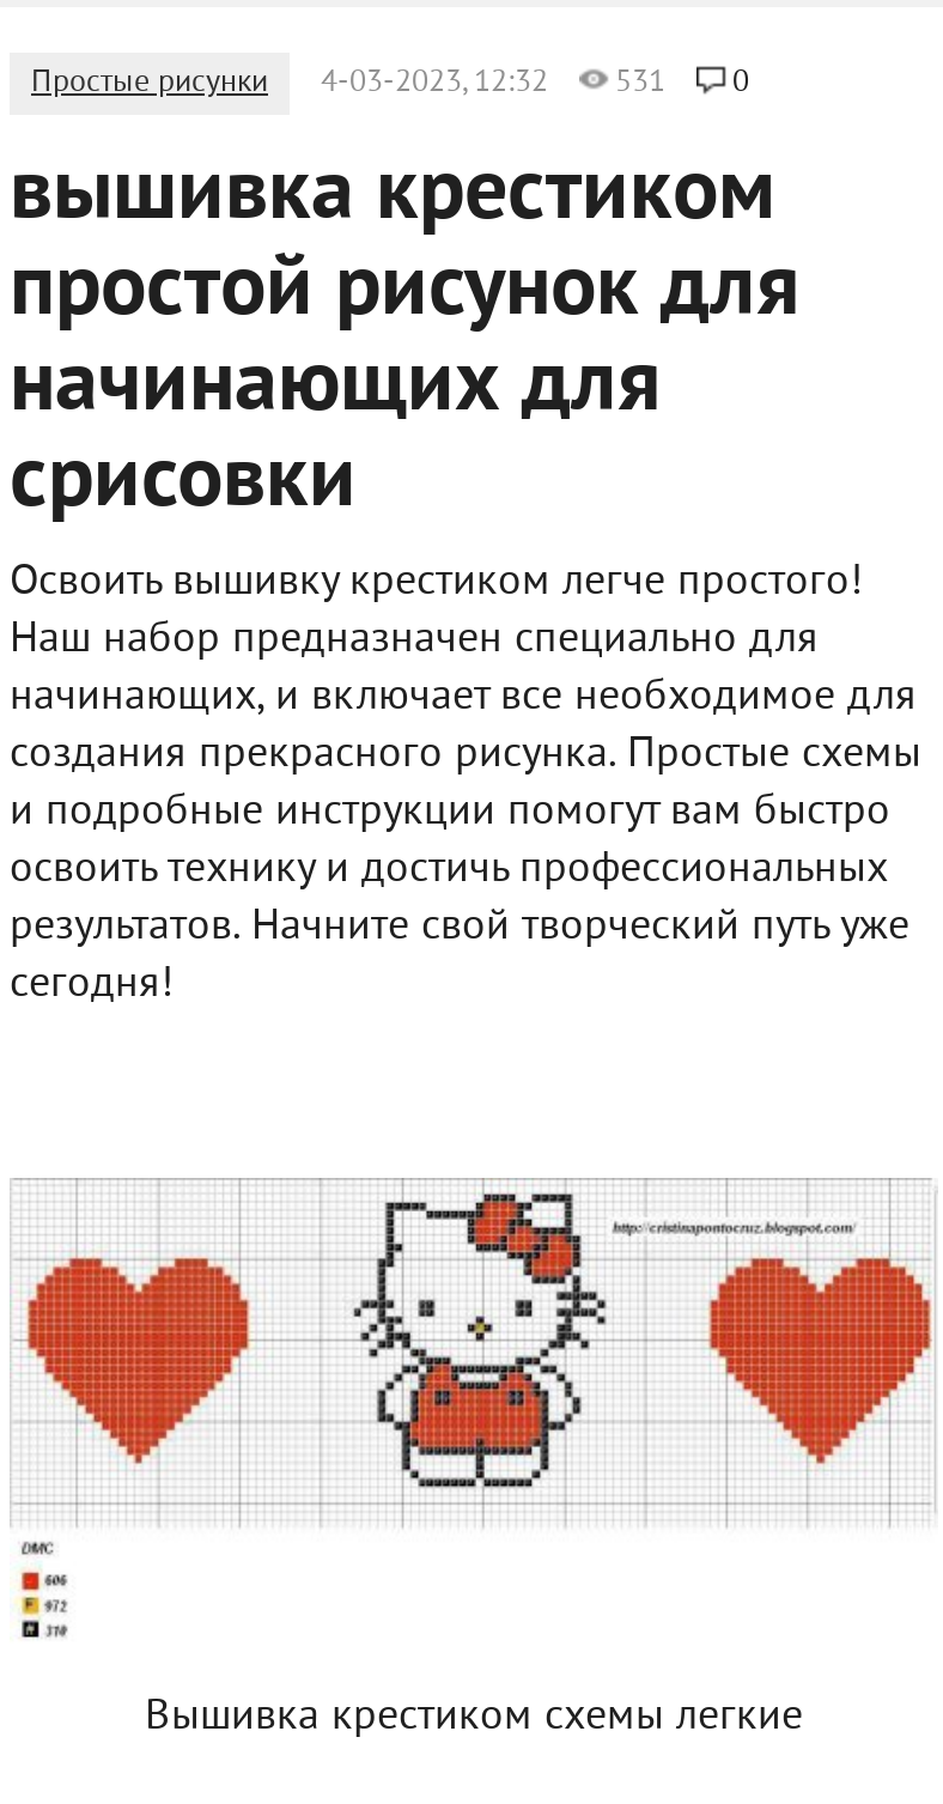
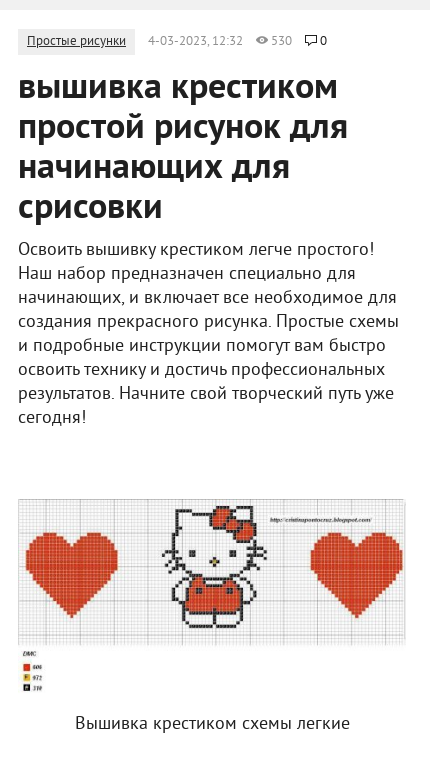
[31,65,749,103] Простые рисунки 4-03-2023, 12:32 531 0 -> [27,34,327,50] Простые рисунки 4-03-2023, 12:32 530 0

